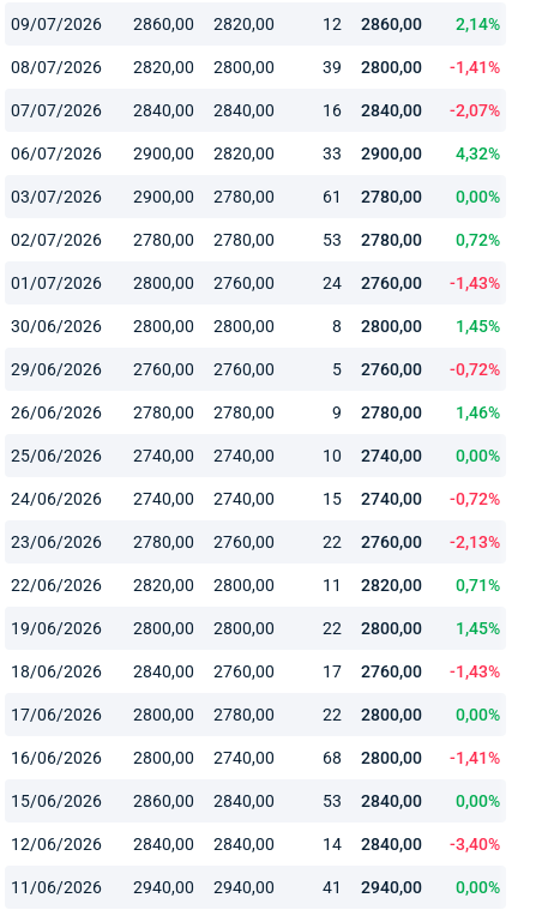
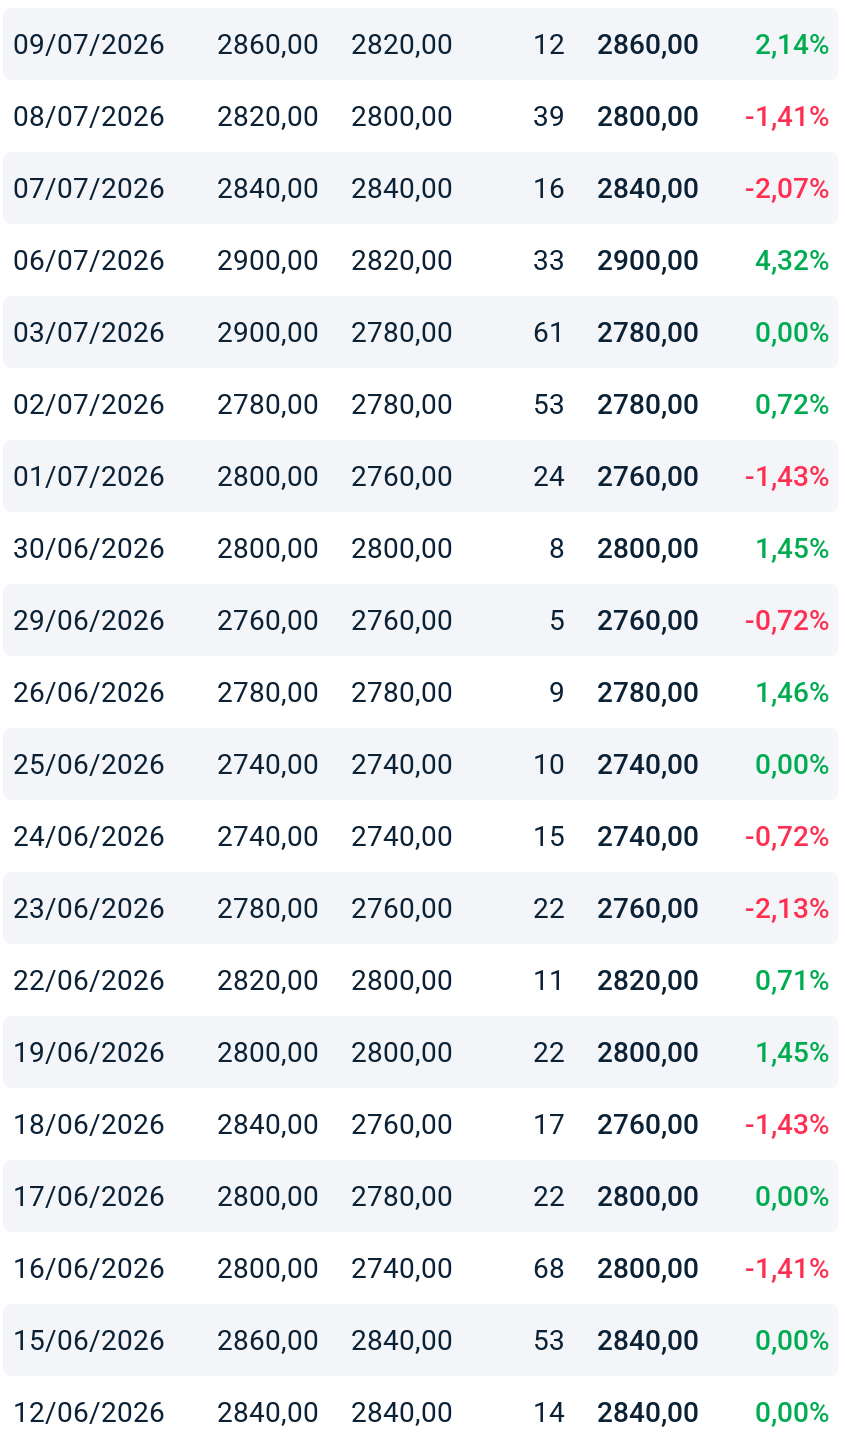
[11,834,500,896] -3,40% | 11/06/2026 | 2940,00 | 2940,00 | 41 | 2940,00 -> none

